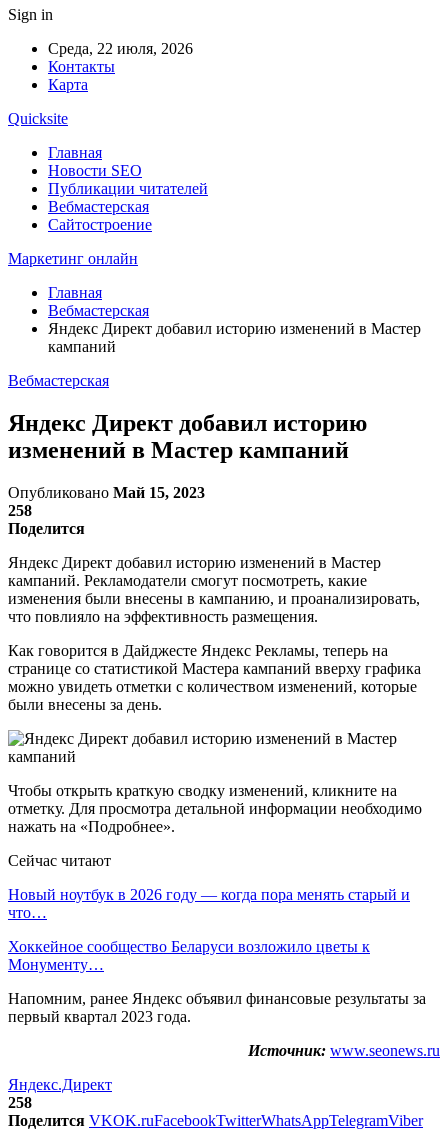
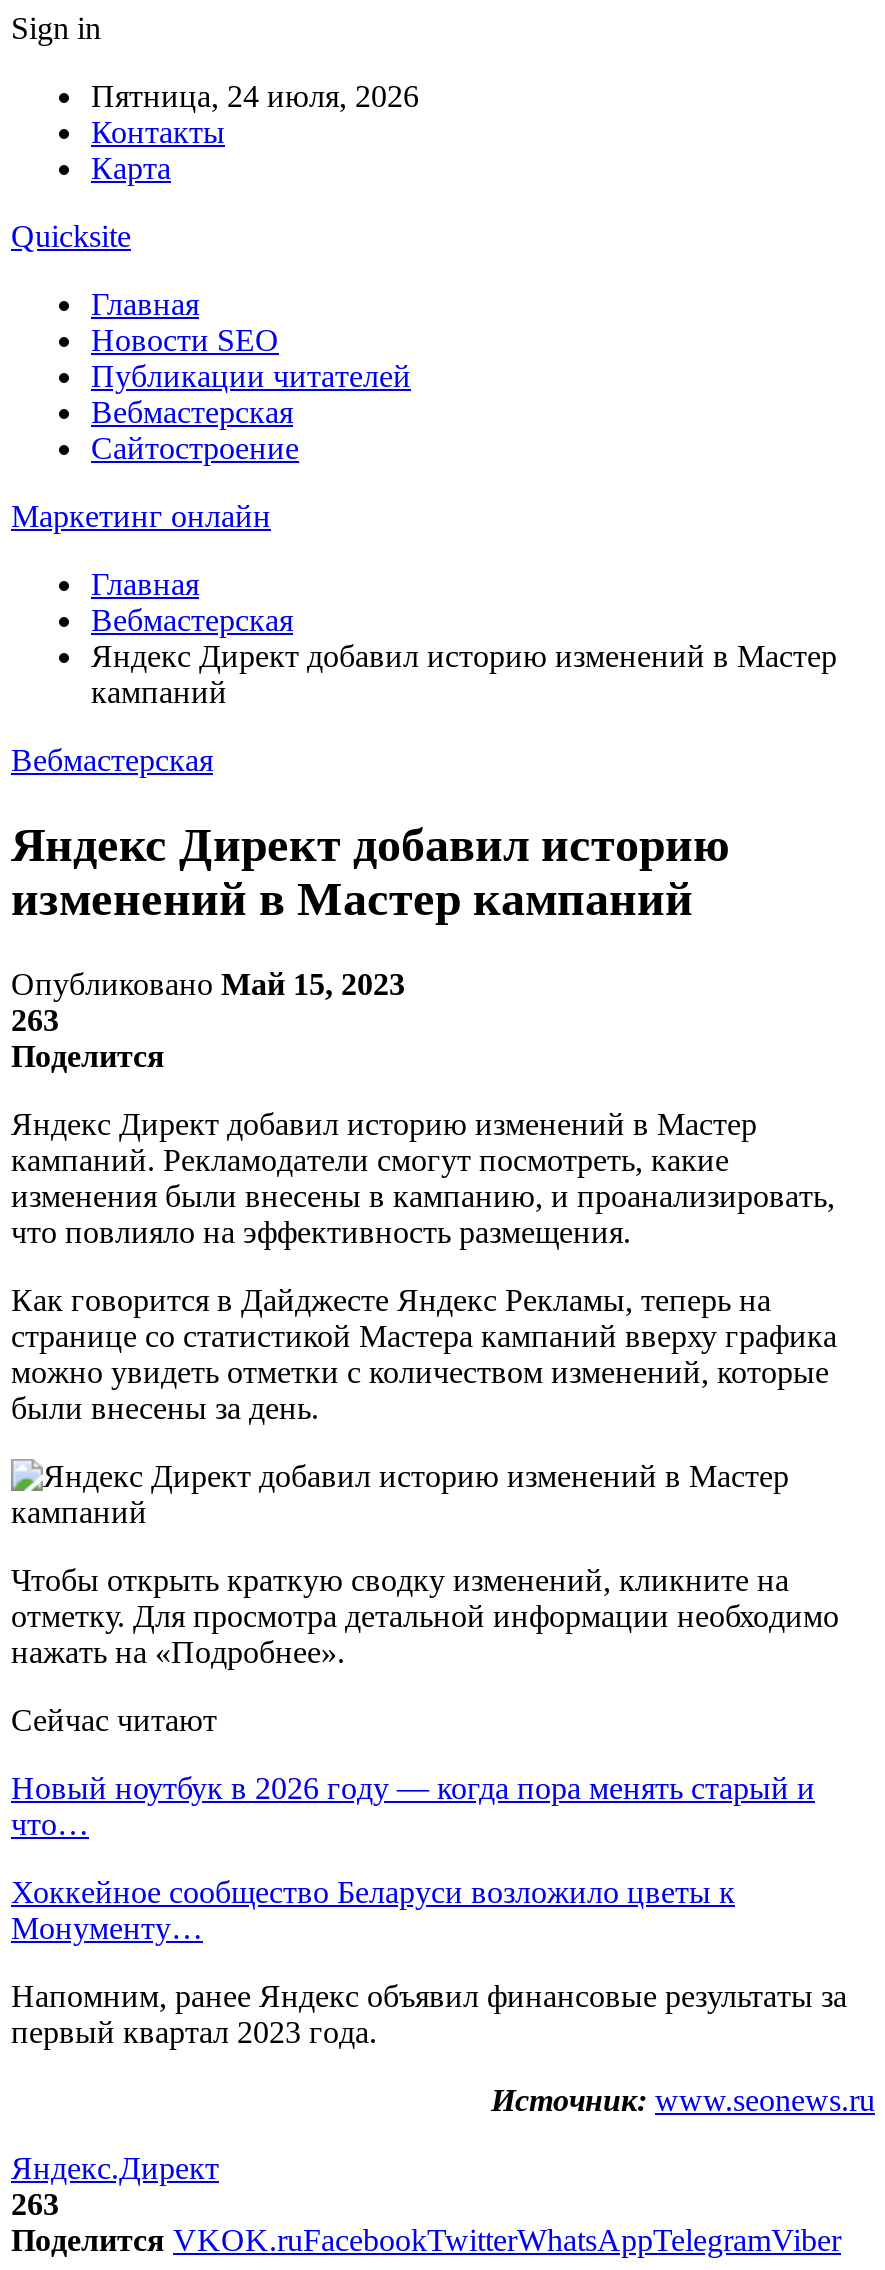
[48,40,193,57] Среда, 22 июля, 2026 -> [91,79,419,113] Пятница, 24 июля, 2026
[8,502,32,519] 258 -> [11,1003,59,1037] 263
[8,1094,32,1111] 258 -> [11,2187,59,2221] 263

